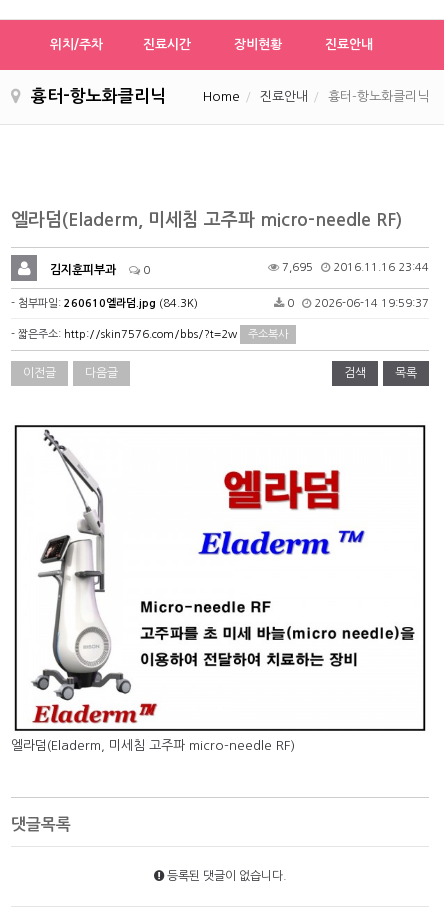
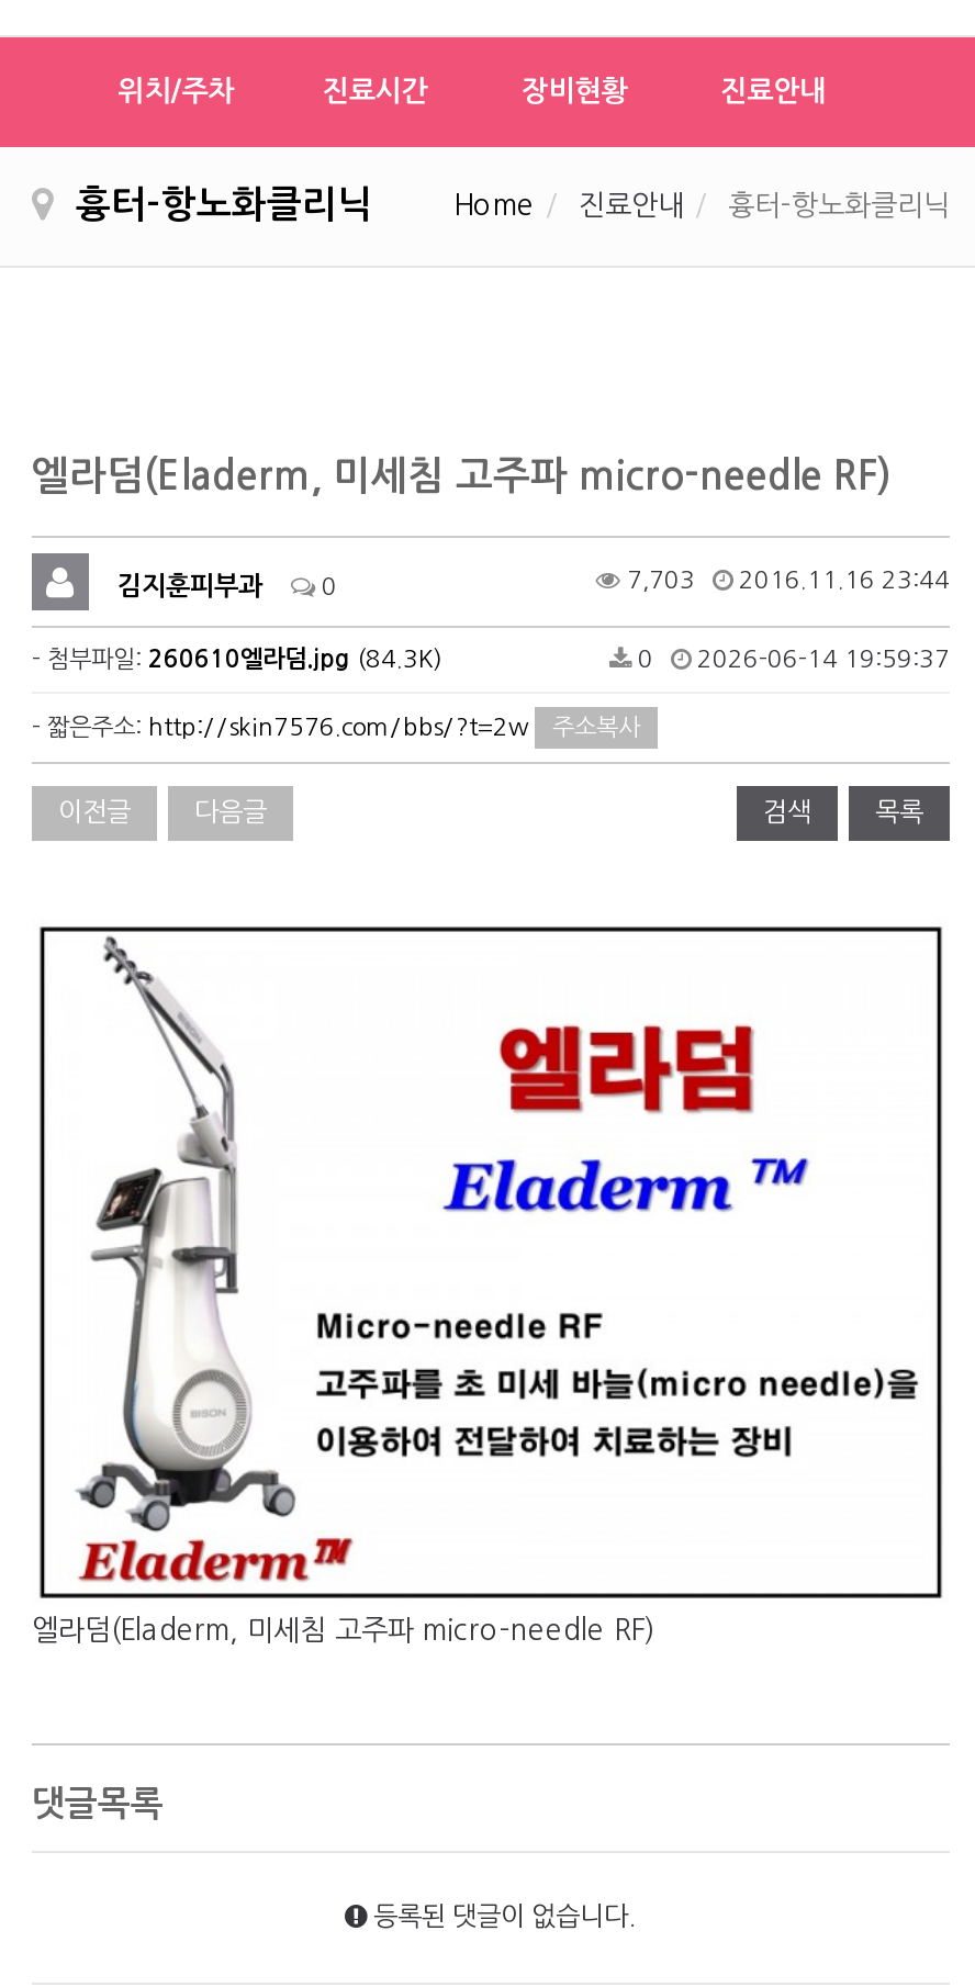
[279,262,429,273] 7,695 2016.11.16 23:44 -> [620,569,950,593] 7,703 2016.11.16 23:44

